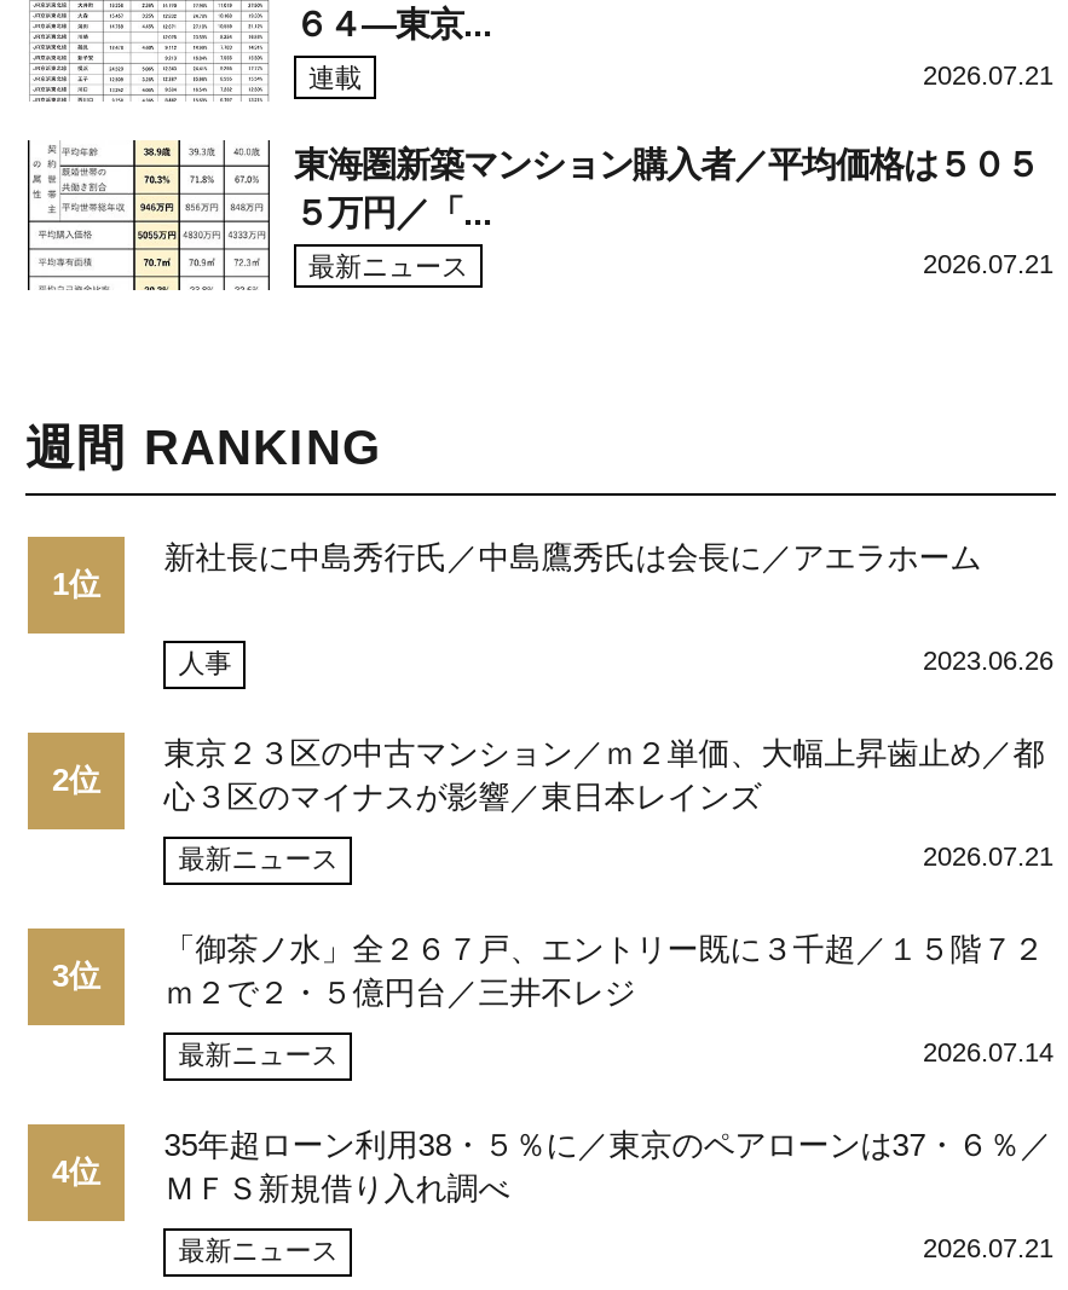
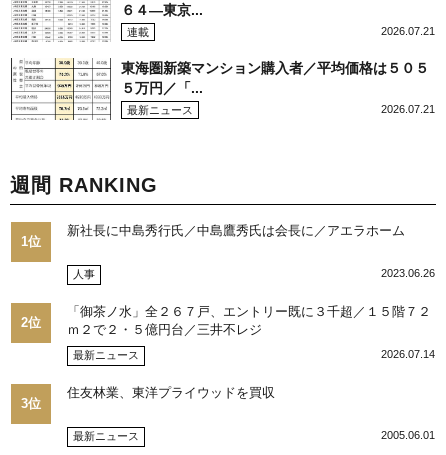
[52,735,1053,994] 東京２３区の中古マンション／ｍ２単価、大幅上昇歯止め／都 | 心３区のマイナスが影響／東日本レインズ | 最新ニュース | 2026.07.21 | 3位 -> none
[164,1127,1052,1207] 35年超ローン利用38・５％に／東京のペアローンは37・６％／ | ＭＦＳ新規借り入れ調べ -> [67,385,275,400] 住友林業、東洋プライウッドを買収
[52,1153,100,1190] 4位 -> [21,396,41,411] 3位
[923,1233,1053,1262] 2026.07.21 -> [381,429,435,441] 2005.06.01

